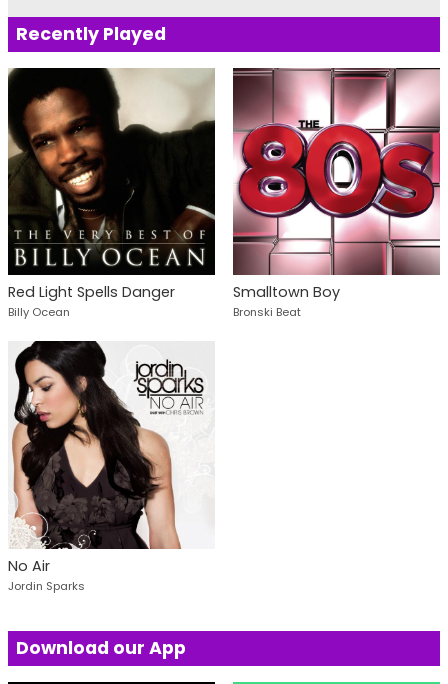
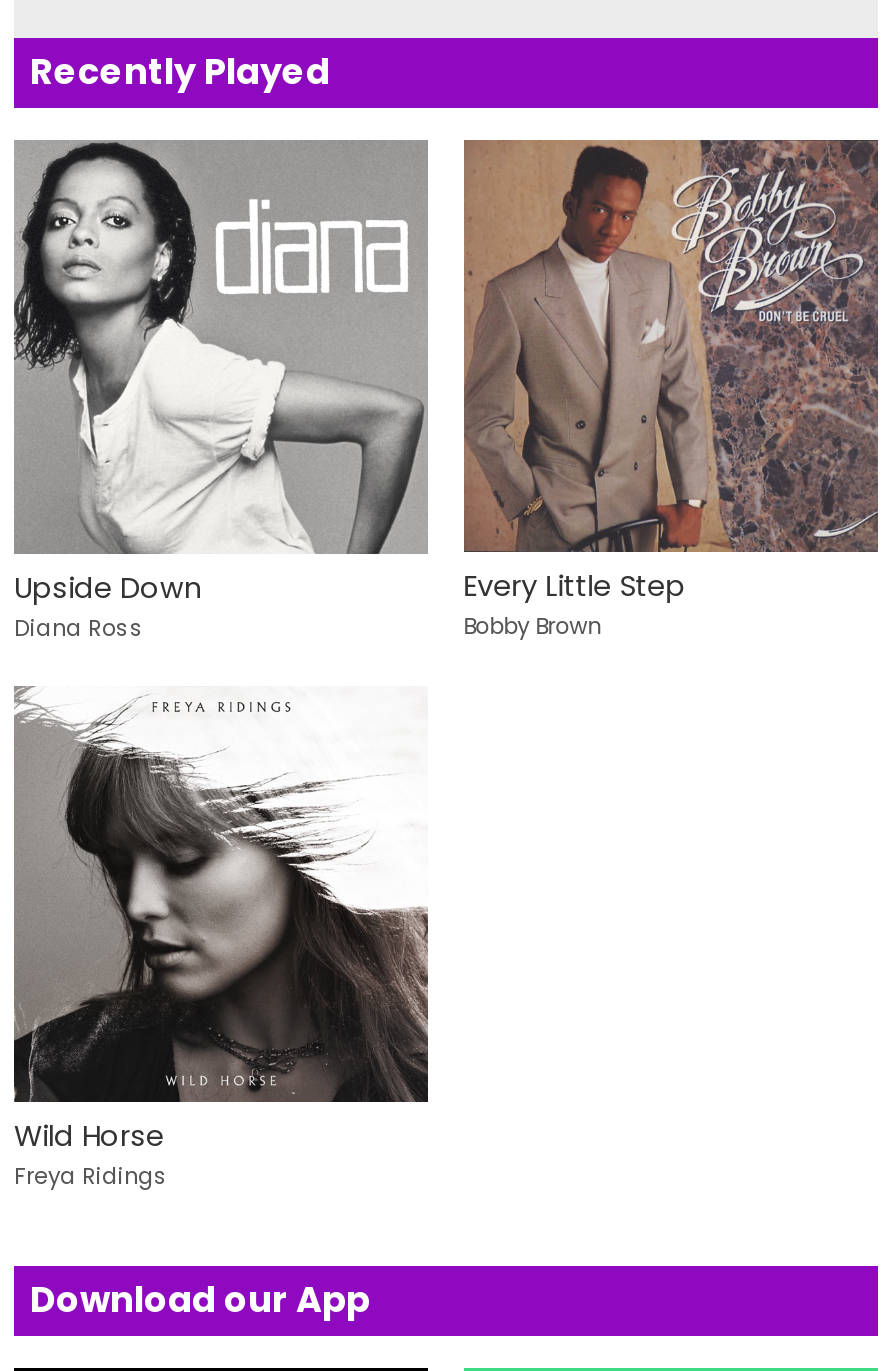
[8,68,215,320] [image] | Red Light Spells Danger | Billy Ocean -> [12,140,426,645] [image] | Upside Down | Diana Ross
[232,67,441,320] [image] | Smalltown Boy | Bronski Beat -> [462,138,880,641] [image] | Every Little Step | Bobby Brown
[8,340,215,594] [image] | No Air | Jordin Sparks -> [12,686,430,1191] [image] | Wild Horse | Freya Ridings

